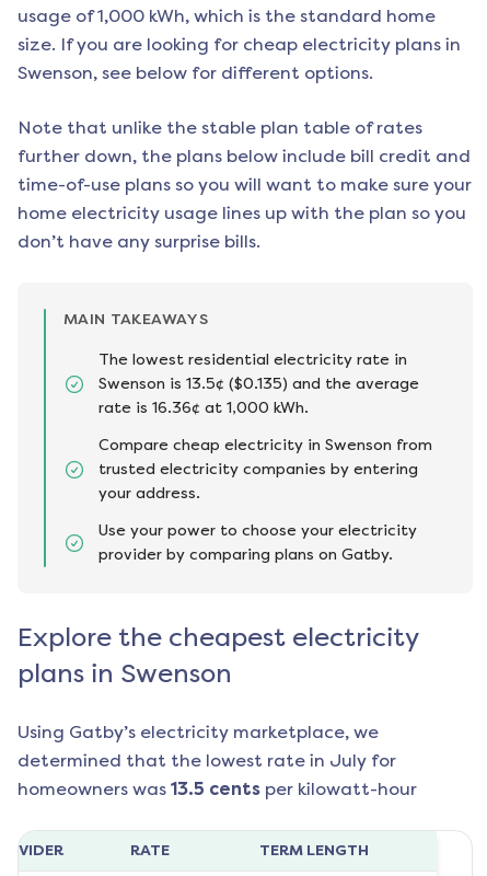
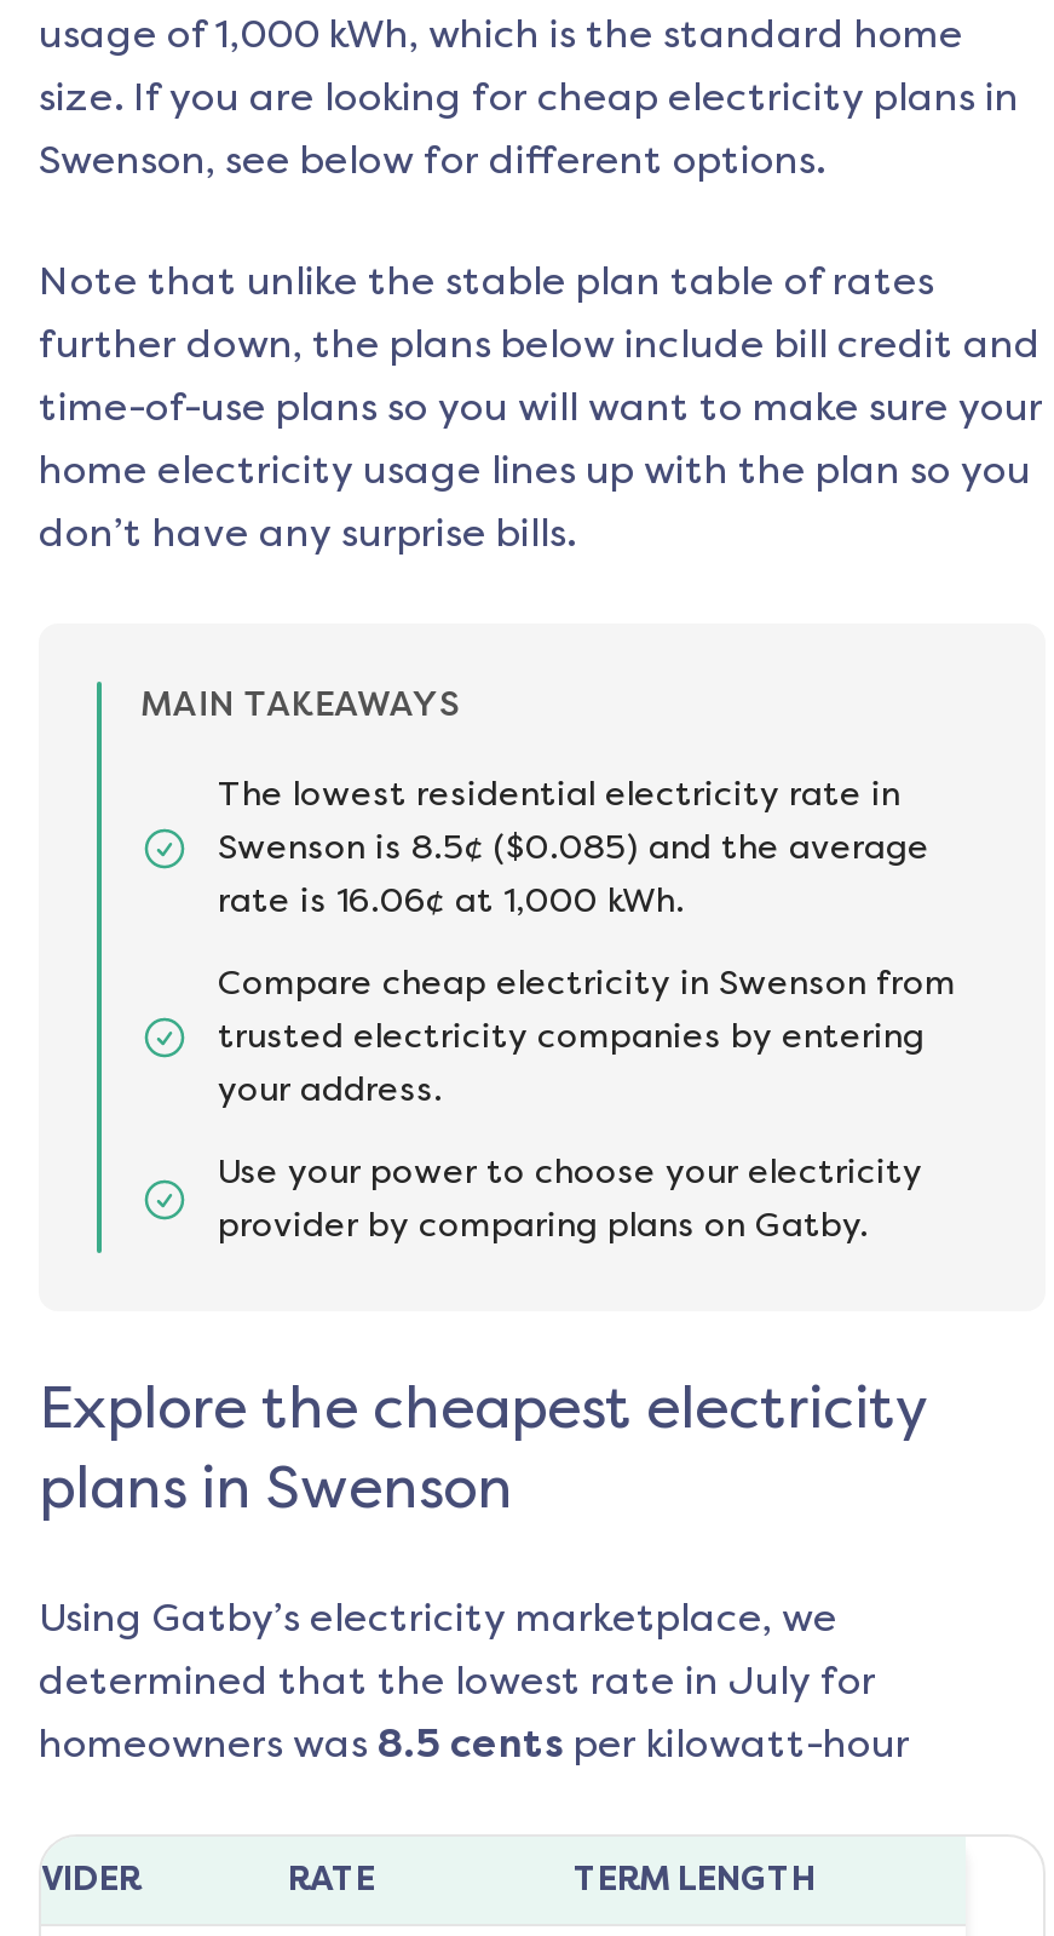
[98,374,419,393] Swenson is 13.5¢ ($0.135) and the average -> [218,827,929,868] Swenson is 8.5¢ ($0.085) and the average
[98,399,309,417] rate is 16.36¢ at 1,000 kWh. -> [218,880,685,921] rate is 16.06¢ at 1,000 kWh.
[18,779,417,799] homeowners was 13.5 cents per kilowatt-hour -> [39,1720,910,1766] homeowners was 8.5 cents per kilowatt-hour

